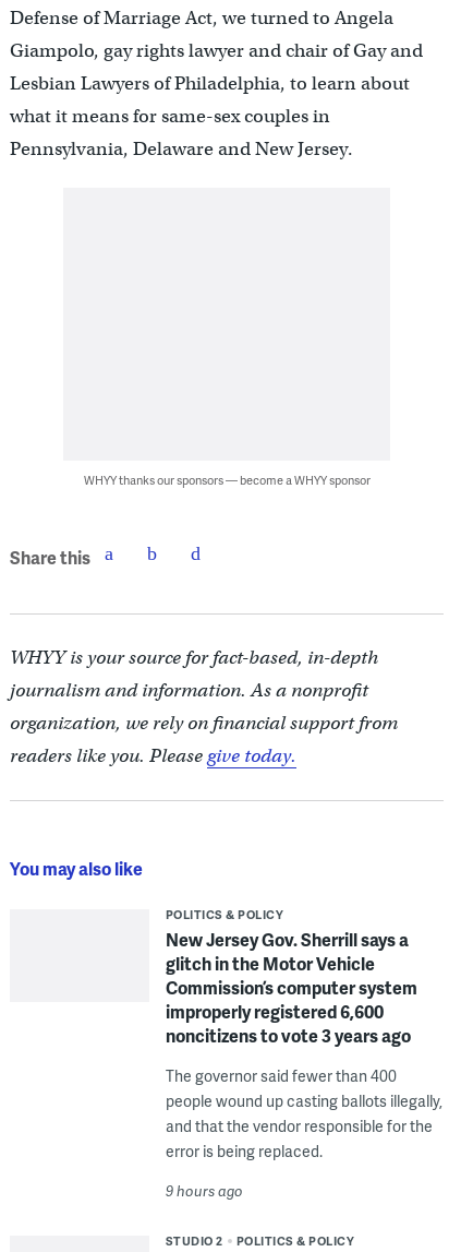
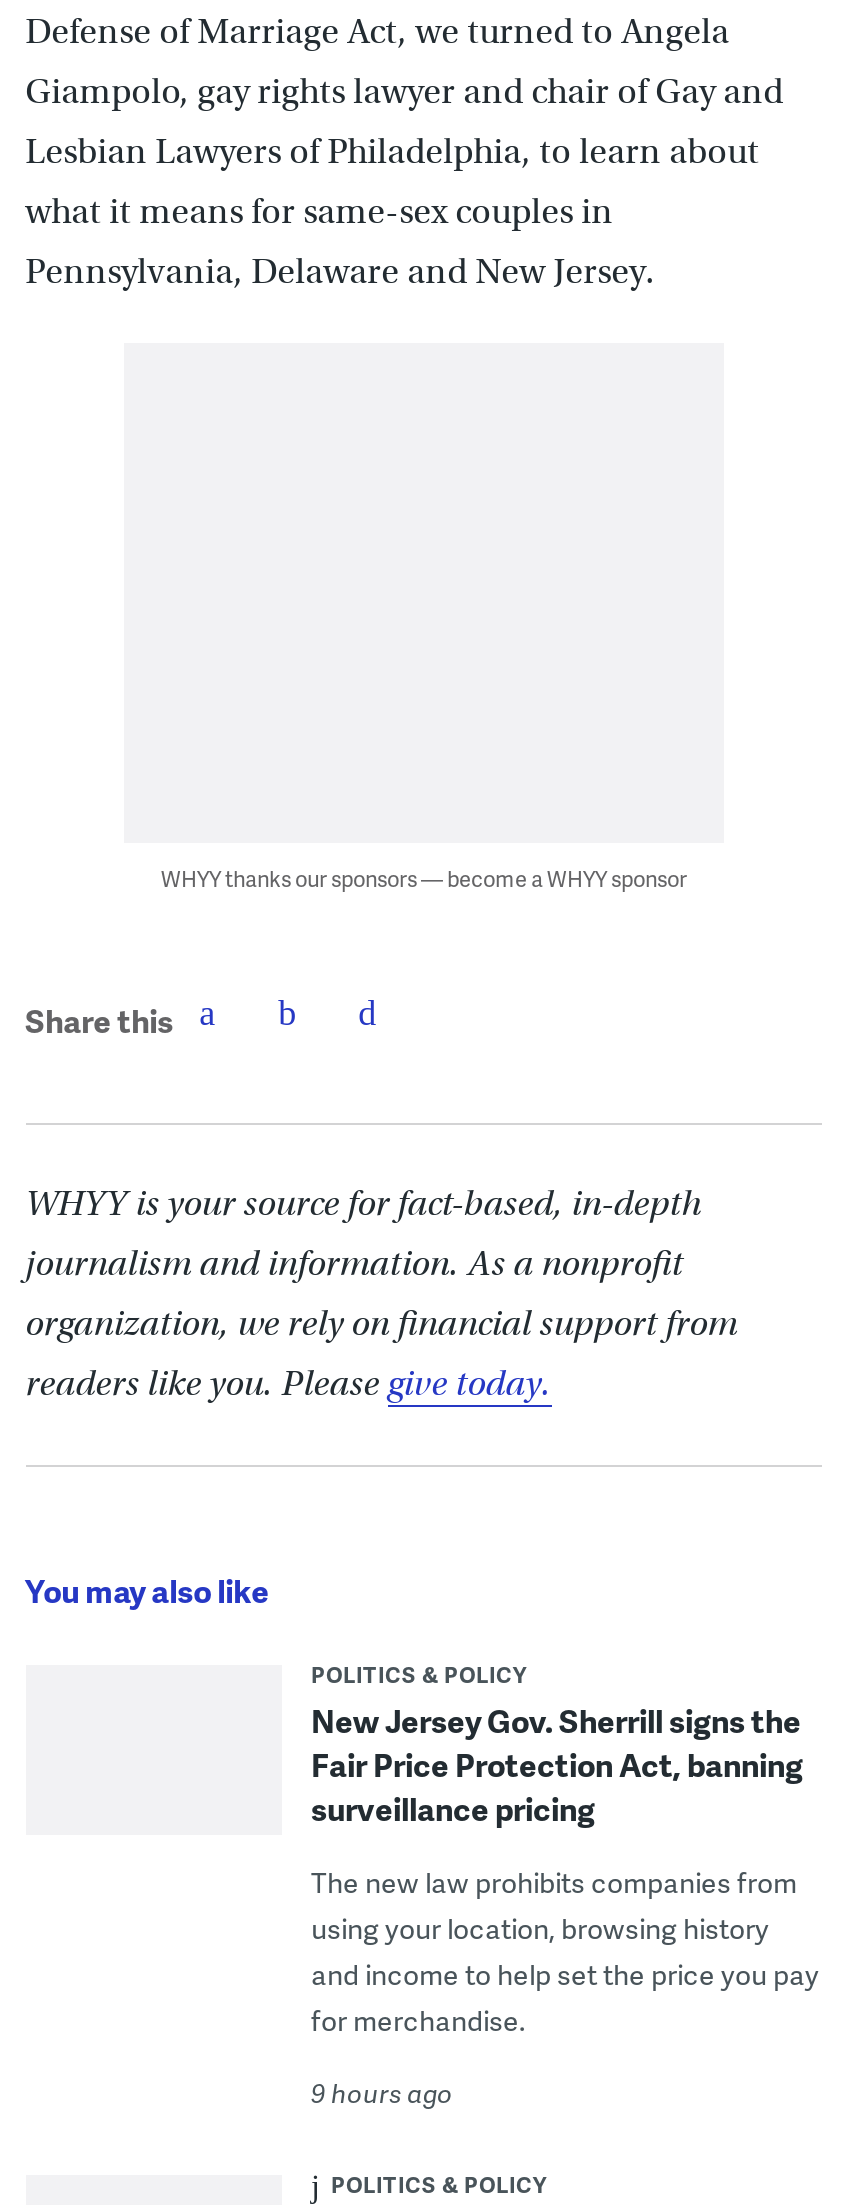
[165,927,417,1048] New Jersey Gov. Sherrill says a | glitch in the Motor Vehicle | Commission’s computer system | improperly registered 6,600 | noncitizens to vote 3 years ago -> [311,1698,803,1832] New Jersey Gov. Sherrill signs the | Fair Price Protection Act, banning | surveillance pricing
[165,1066,442,1162] The governor said fewer than 400 | people wound up casting ballots illegally, | and that the vendor responsible for the | error is being replaced. -> [311,1864,819,2040] The new law prohibits companies from | using your location, browsing history | and income to help set the price you pay | for merchandise.
[165,1233,223,1249] STUDIO 2 -> none

